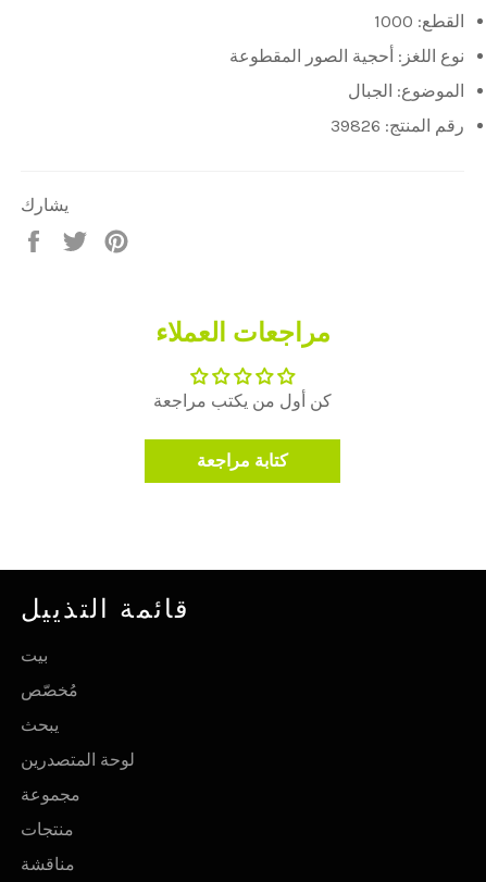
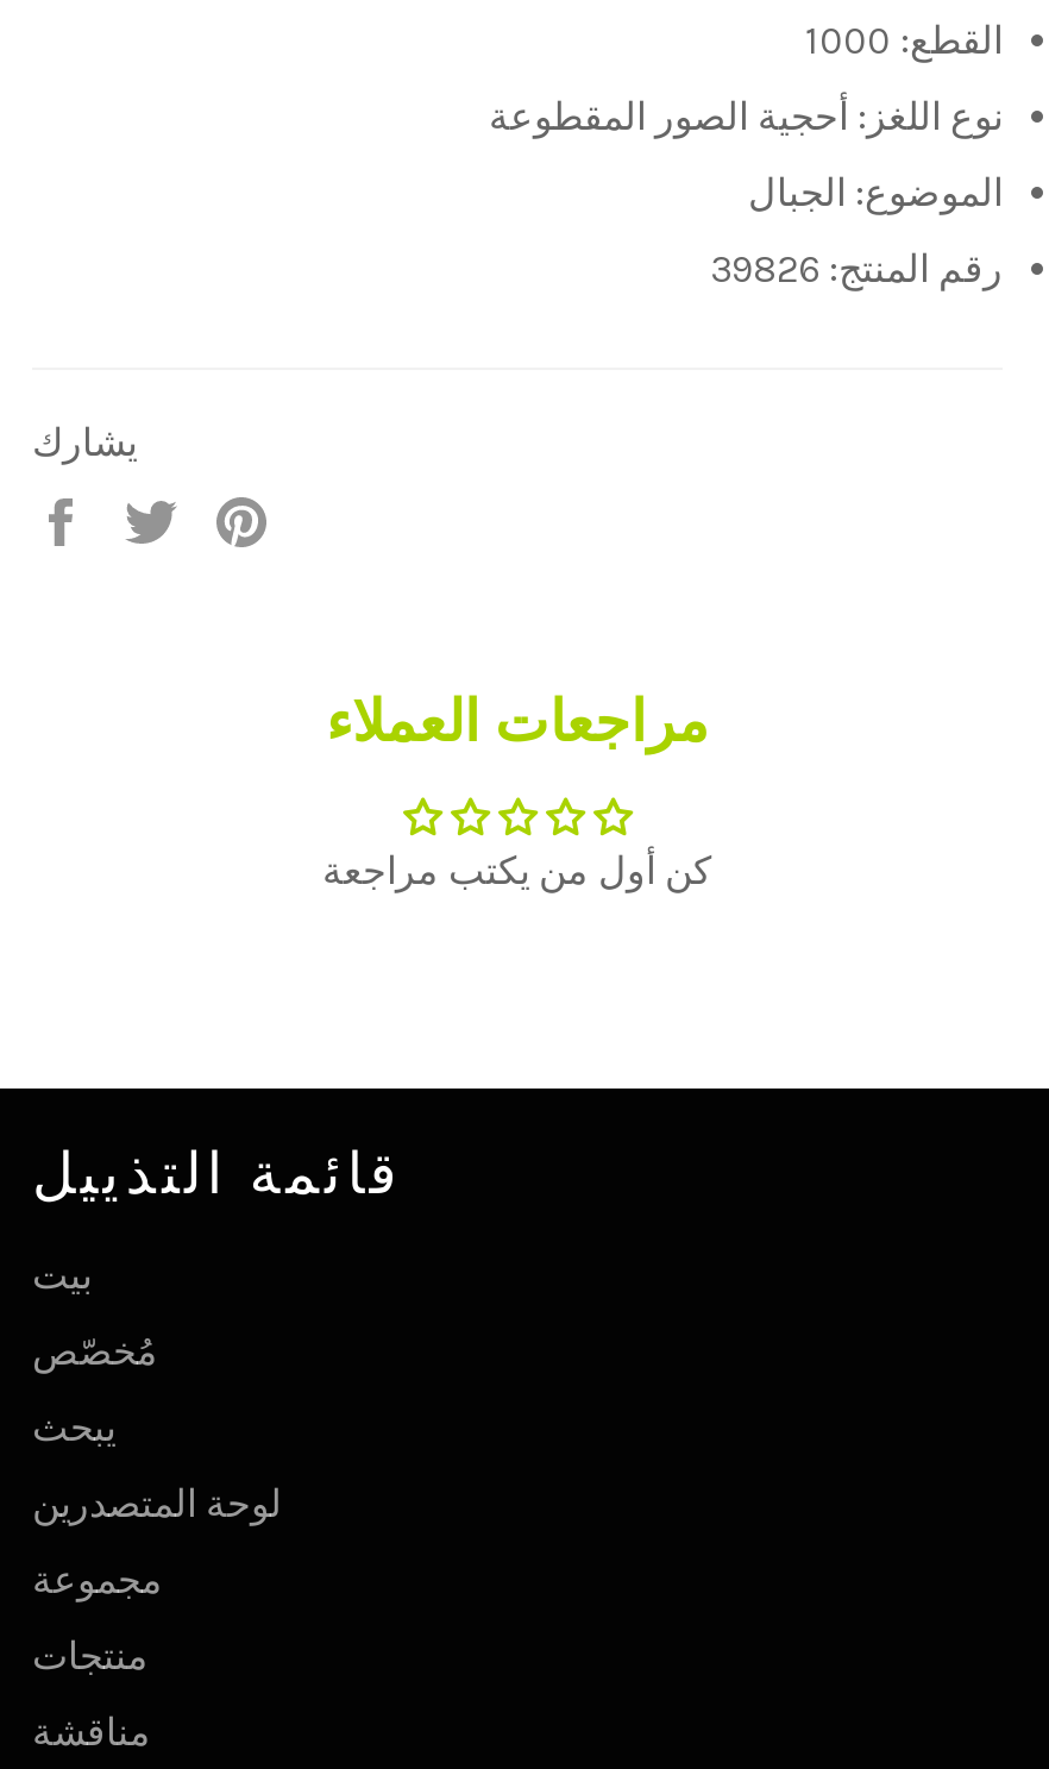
[197,450,288,471] كتابة مراجعة -> none

